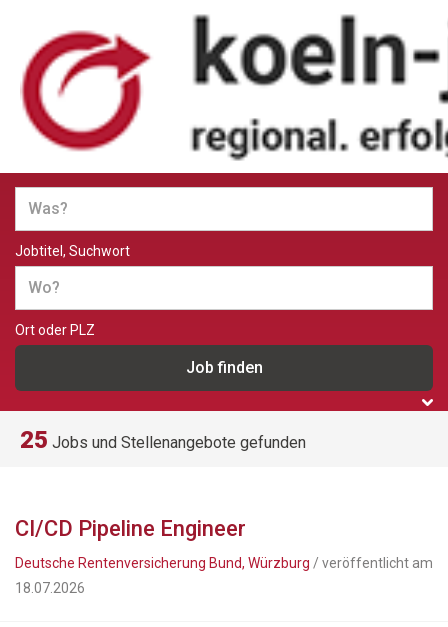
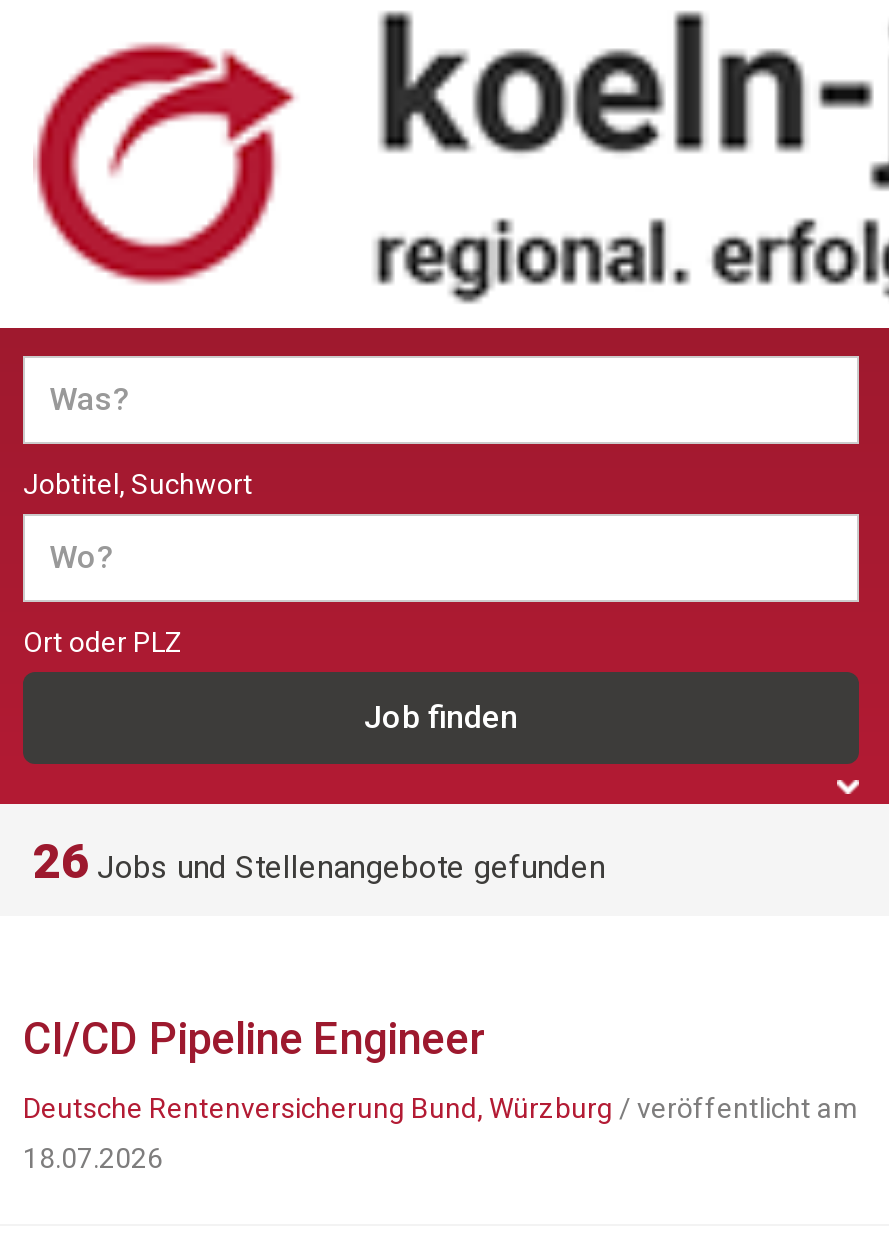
[20,426,306,454] 25 Jobs und Stellenangebote gefunden -> [33,834,605,890] 26 Jobs und Stellenangebote gefunden

